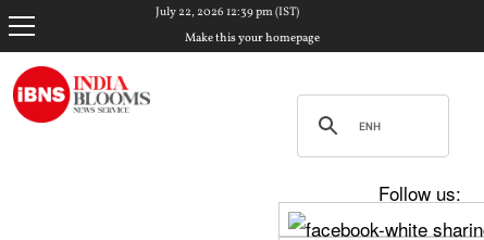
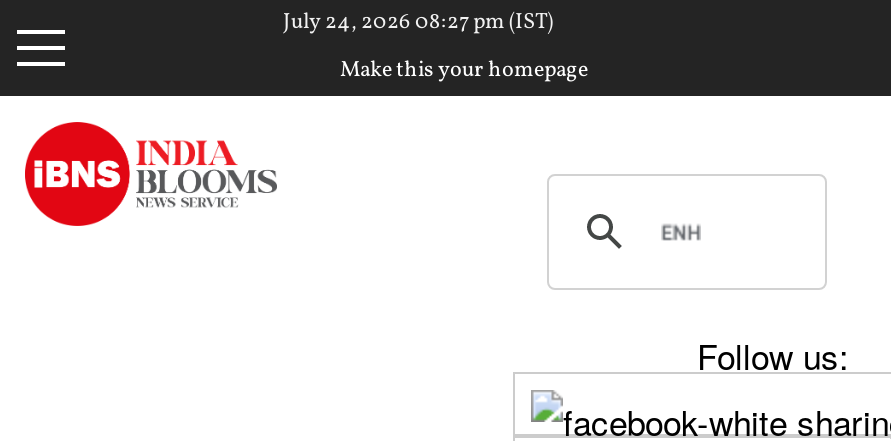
[155,4,299,21] July 22, 2026 12:39 pm (IST) -> [283,8,553,38] July 24, 2026 08:27 pm (IST)

